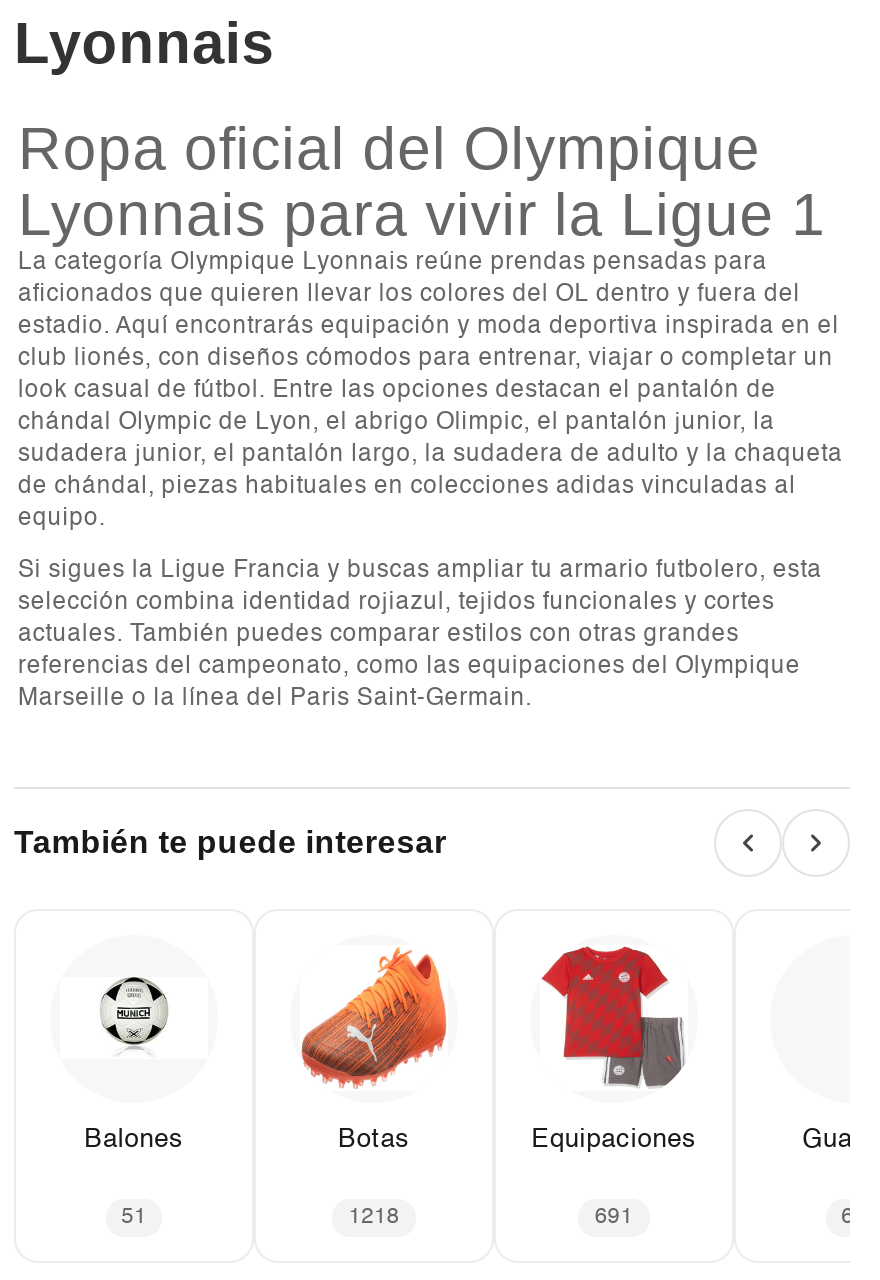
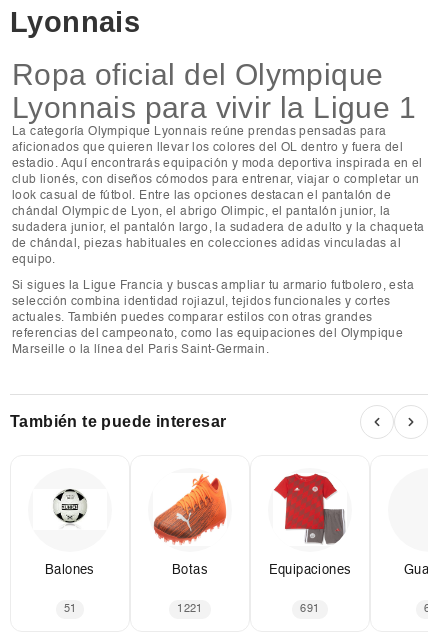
[348,1206,400,1226] 1218 -> [177,603,203,613] 1221

